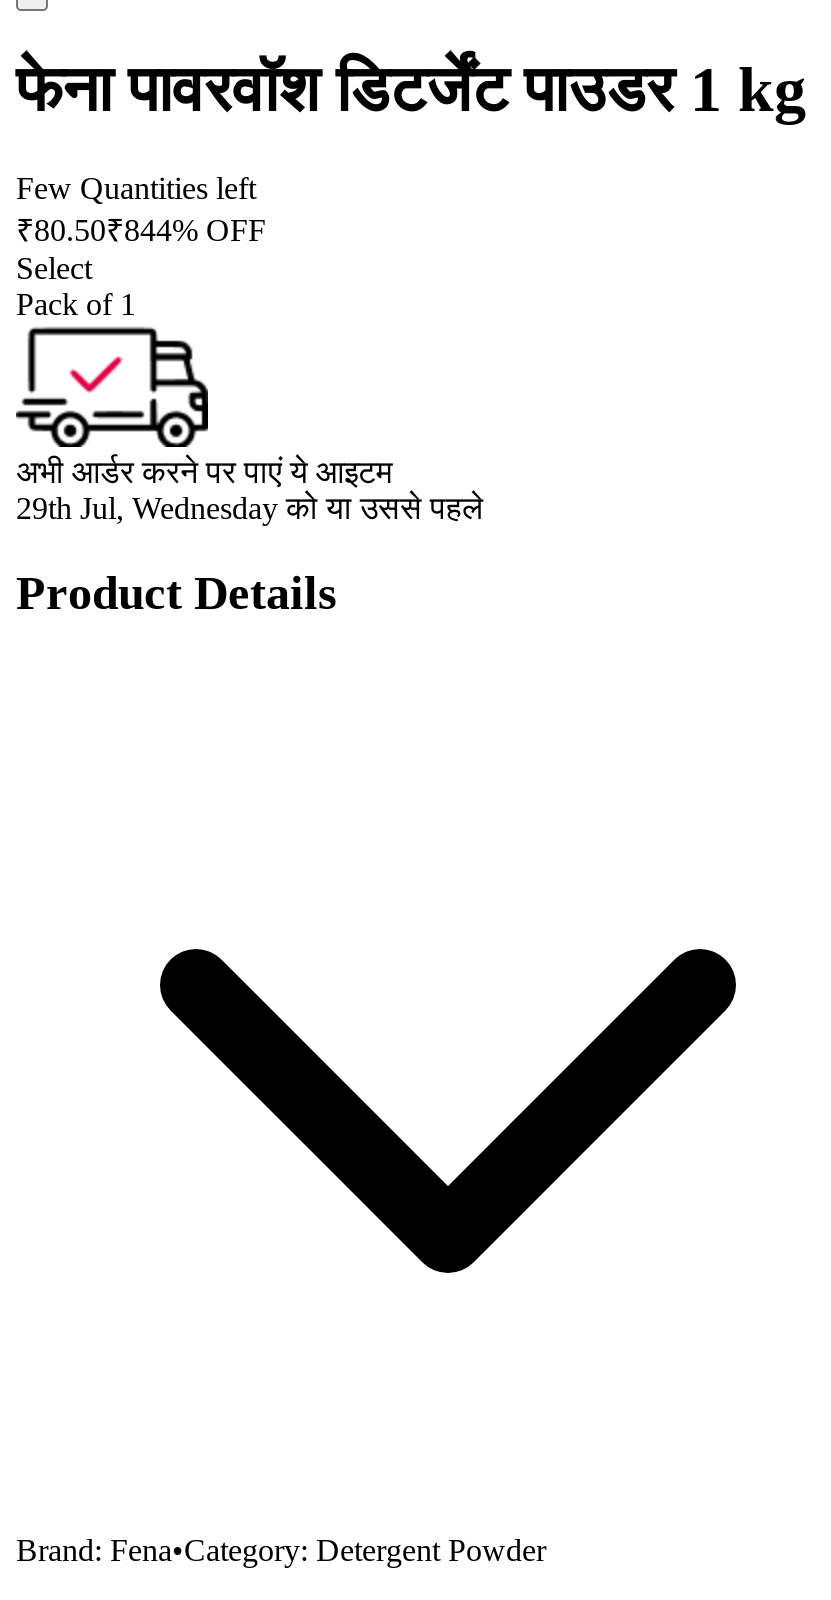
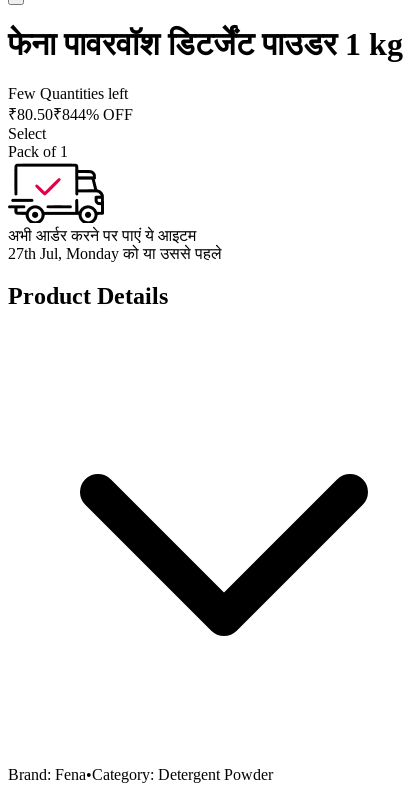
[16,491,484,525] 29th Jul, Wednesday को या उससे पहले -> [8,245,222,262] 27th Jul, Monday को या उससे पहले

